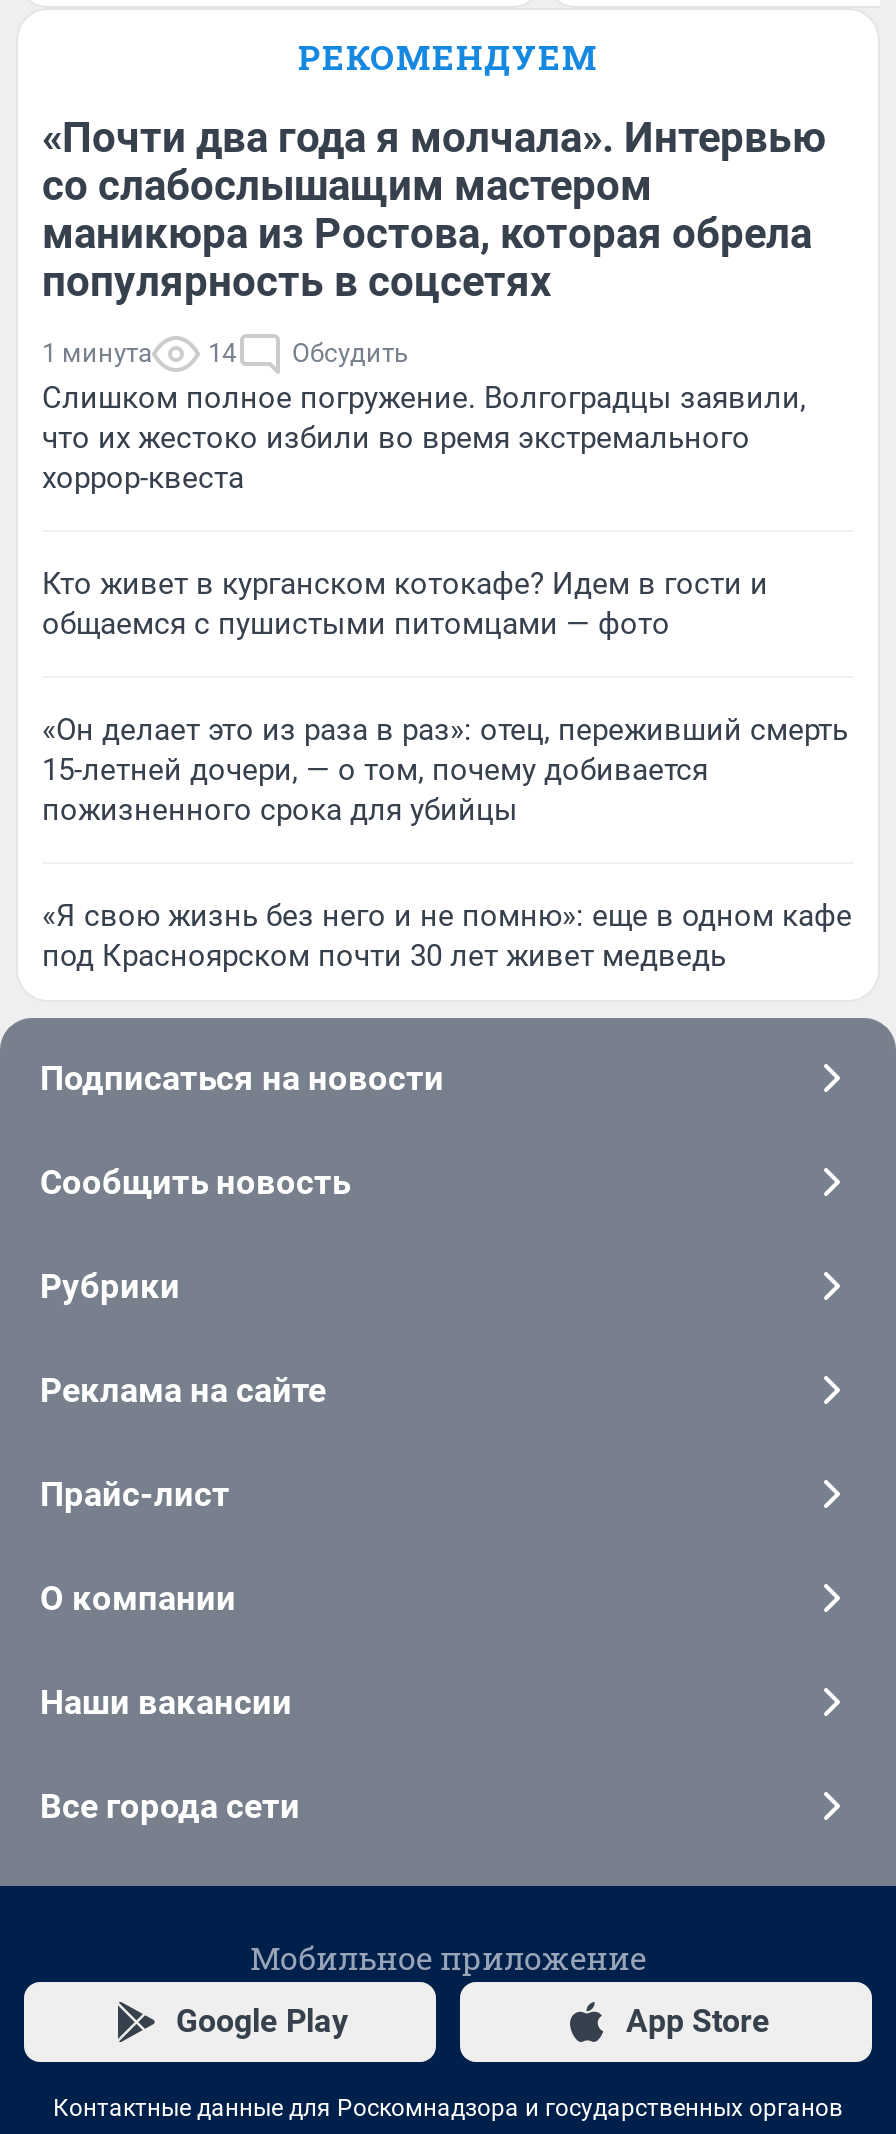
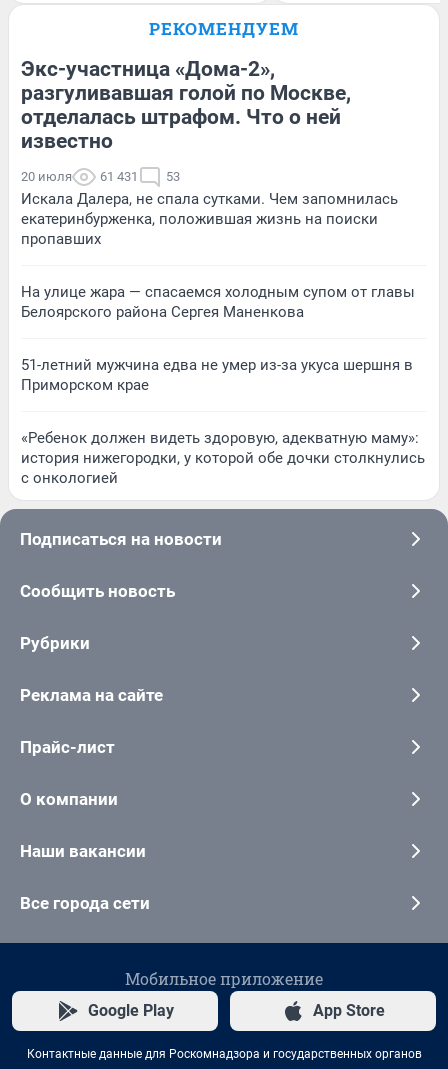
[42,113,826,305] «Почти два года я молчала». Интервью | со слабослышащим мастером | маникюра из Ростова, которая обрела | популярность в соцсетях -> [21,57,351,153] Экс-участница «Дома-2», | разгуливавшая голой по Москве, | отделалась штрафом. Что о ней | известно
[42,337,806,495] 1 минута | 14 | Обсудить | Слишком полное погружение. Волгоградцы заявили, | что их жестоко избили во время экстремального | хоррор-квеста -> [21,169,398,248] 20 июля | 61 431 | 53 | Искала Далера, не спала сутками. Чем запомнилась | екатеринбурженка, положившая жизнь на поиски | пропавших
[42,565,768,641] Кто живет в курганском котокафе? Идем в гости и | общаемся с пушистыми питомцами — фото -> [21,283,415,321] На улице жара — спасаемся холодным супом от главы | Белоярского района Сергея Маненкова
[42,711,848,827] «Он делает это из раза в раз»: отец, переживший смерть | 15-летней дочери, — о том, почему добивается | пожизненного срока для убийцы -> [21,356,413,394] 51-летний мужчина едва не умер из-за укуса шершня в | Приморском крае
[42,897,852,973] «Я свою жизнь без него и не помню»: еще в одном кафе | под Красноярском почти 30 лет живет медведь -> [21,429,425,487] «Ребенок должен видеть здоровую, адекватную маму»: | история нижегородки, у которой обе дочки столкнулись | с онкологией

